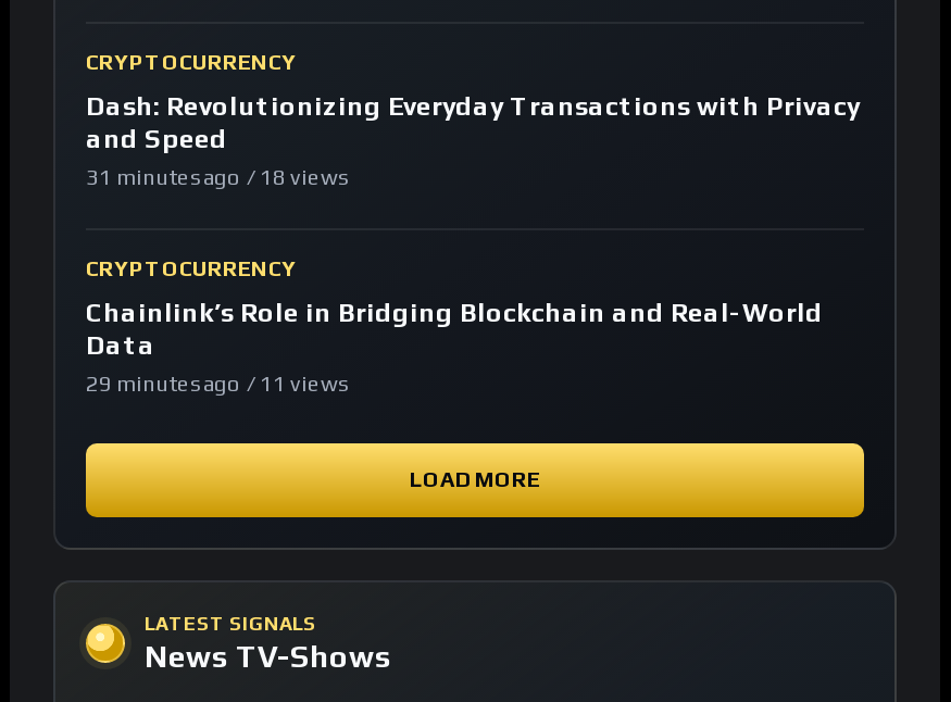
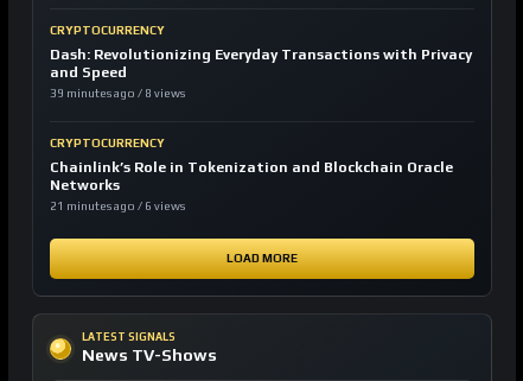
[86,164,347,188] 31 minutes ago / 18 views -> [50,87,185,100] 39 minutes ago / 8 views
[86,296,823,394] Chainlink’s Role in Bridging Blockchain and Real-World | Data | 29 minutes ago / 11 views -> [50,160,453,213] Chainlink’s Role in Tokenization and Blockchain Oracle | Networks | 21 minutes ago / 6 views

